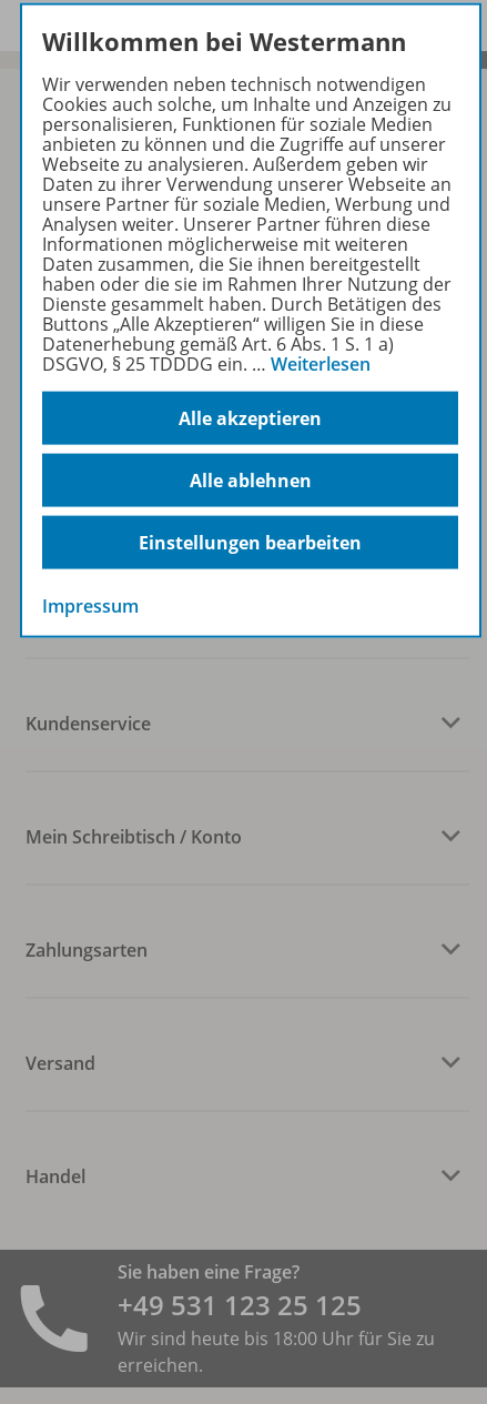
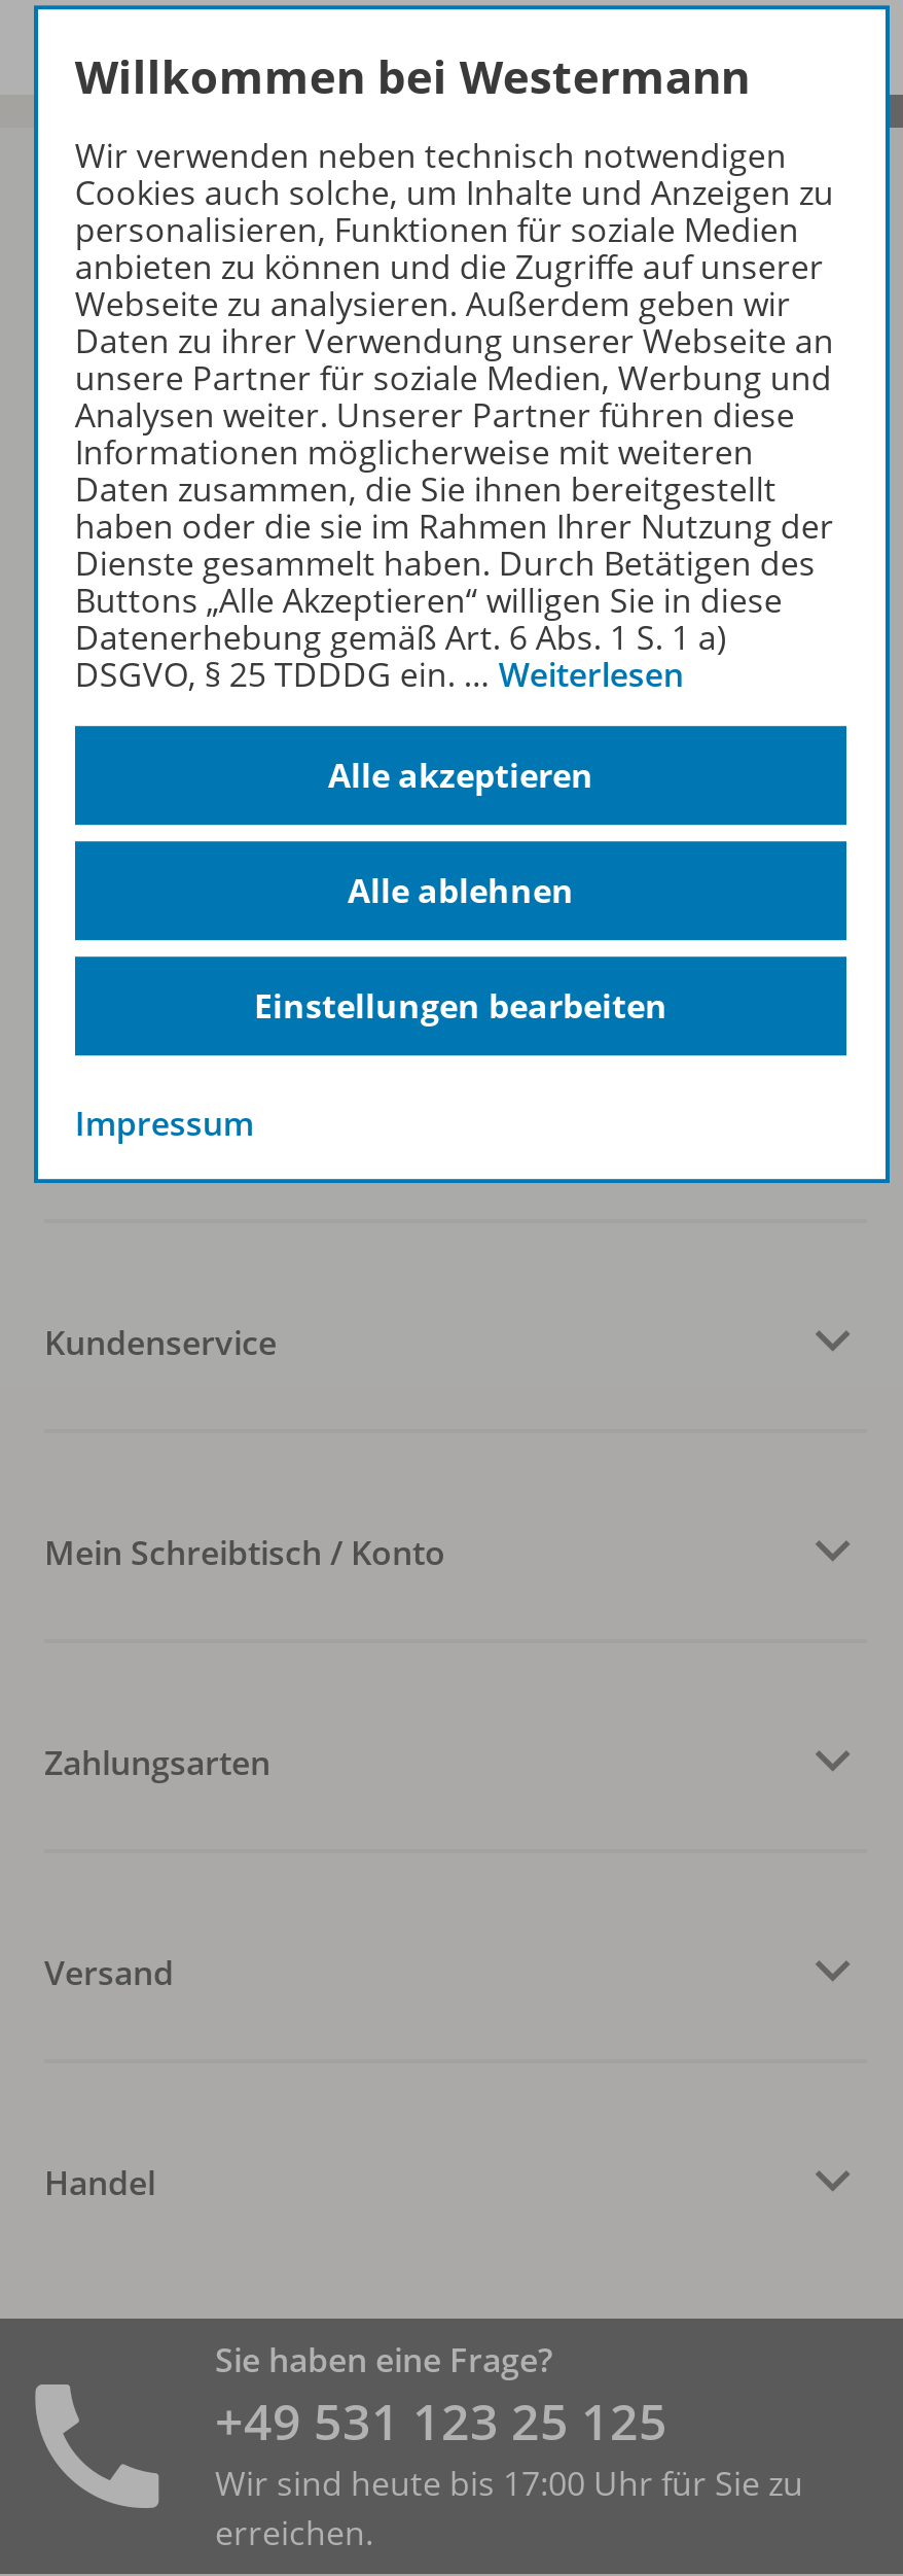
[118,1326,435,1350] Wir sind heute bis 18:00 Uhr für Sie zu -> [215,2460,803,2505] Wir sind heute bis 17:00 Uhr für Sie zu

